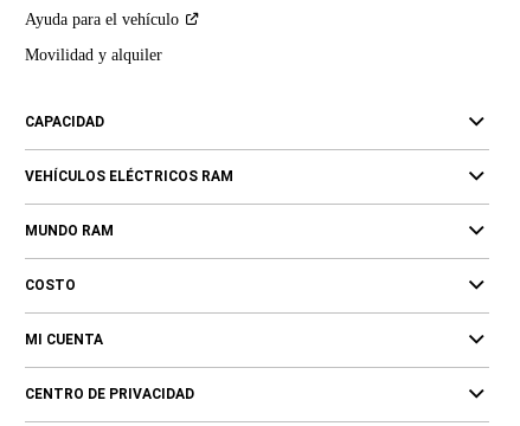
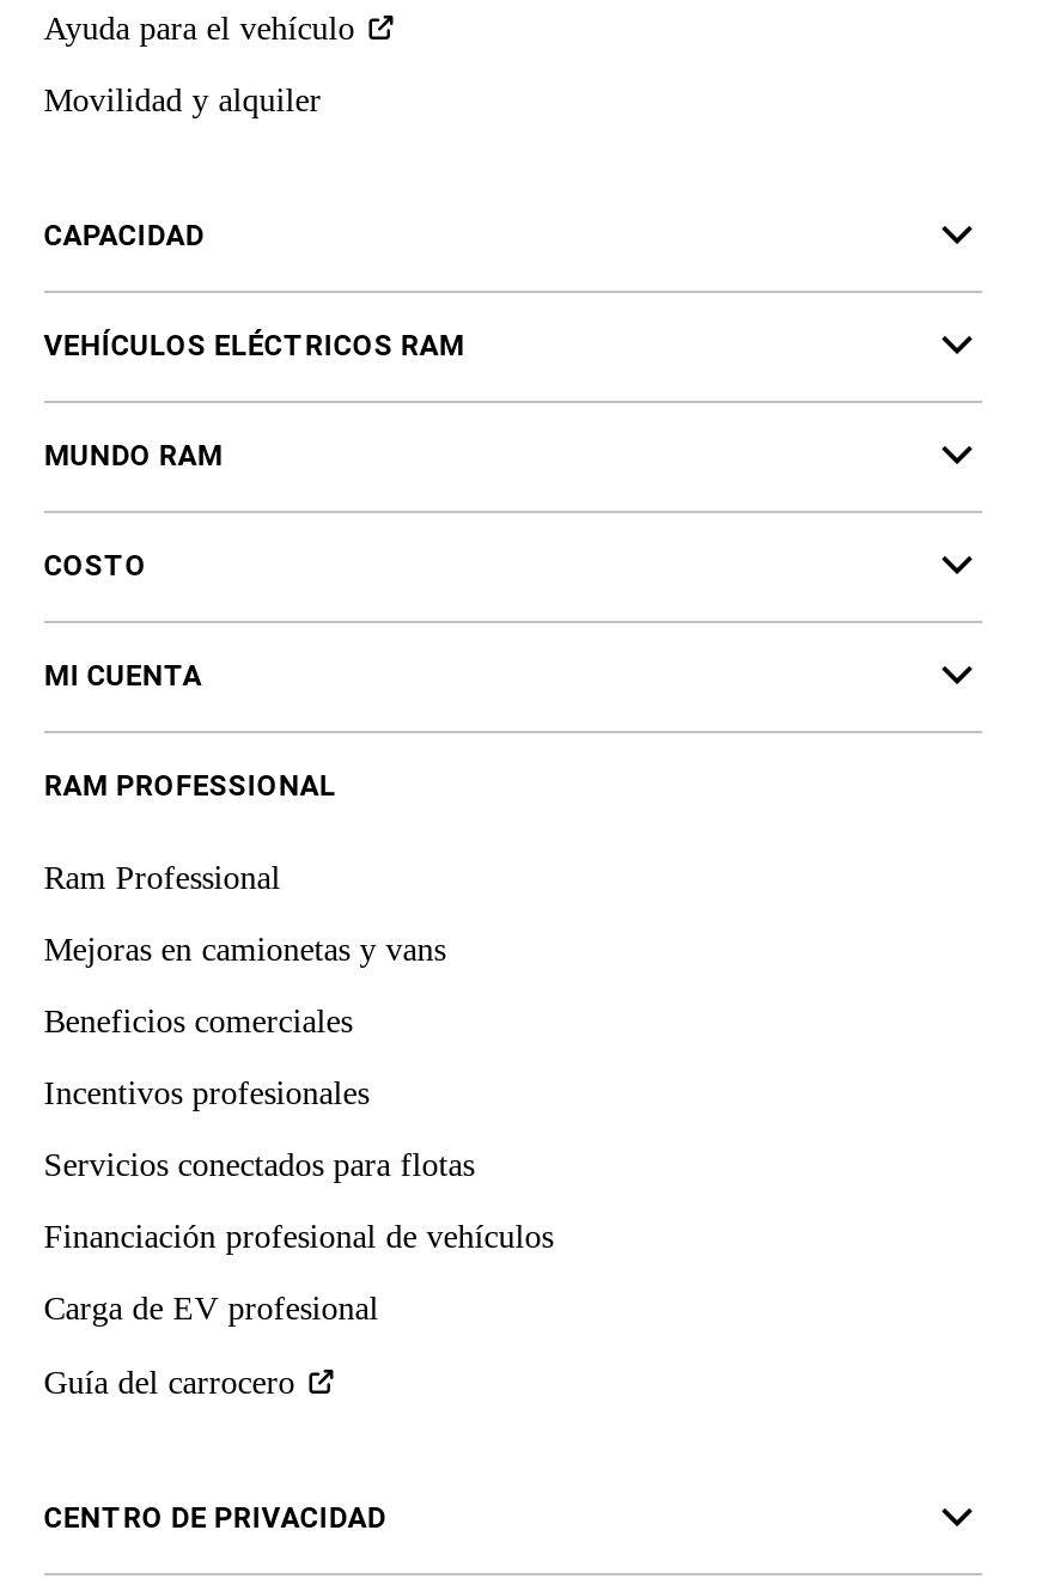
none -> [44,769,553,1401] RAM PROFESSIONAL | Ram Professional | Mejoras en camionetas y vans | Beneficios comerciales | Incentivos profesionales | Servicios conectados para flotas | Financiación profesional de vehículos | Carga de EV profesional | Guía del carrocero

